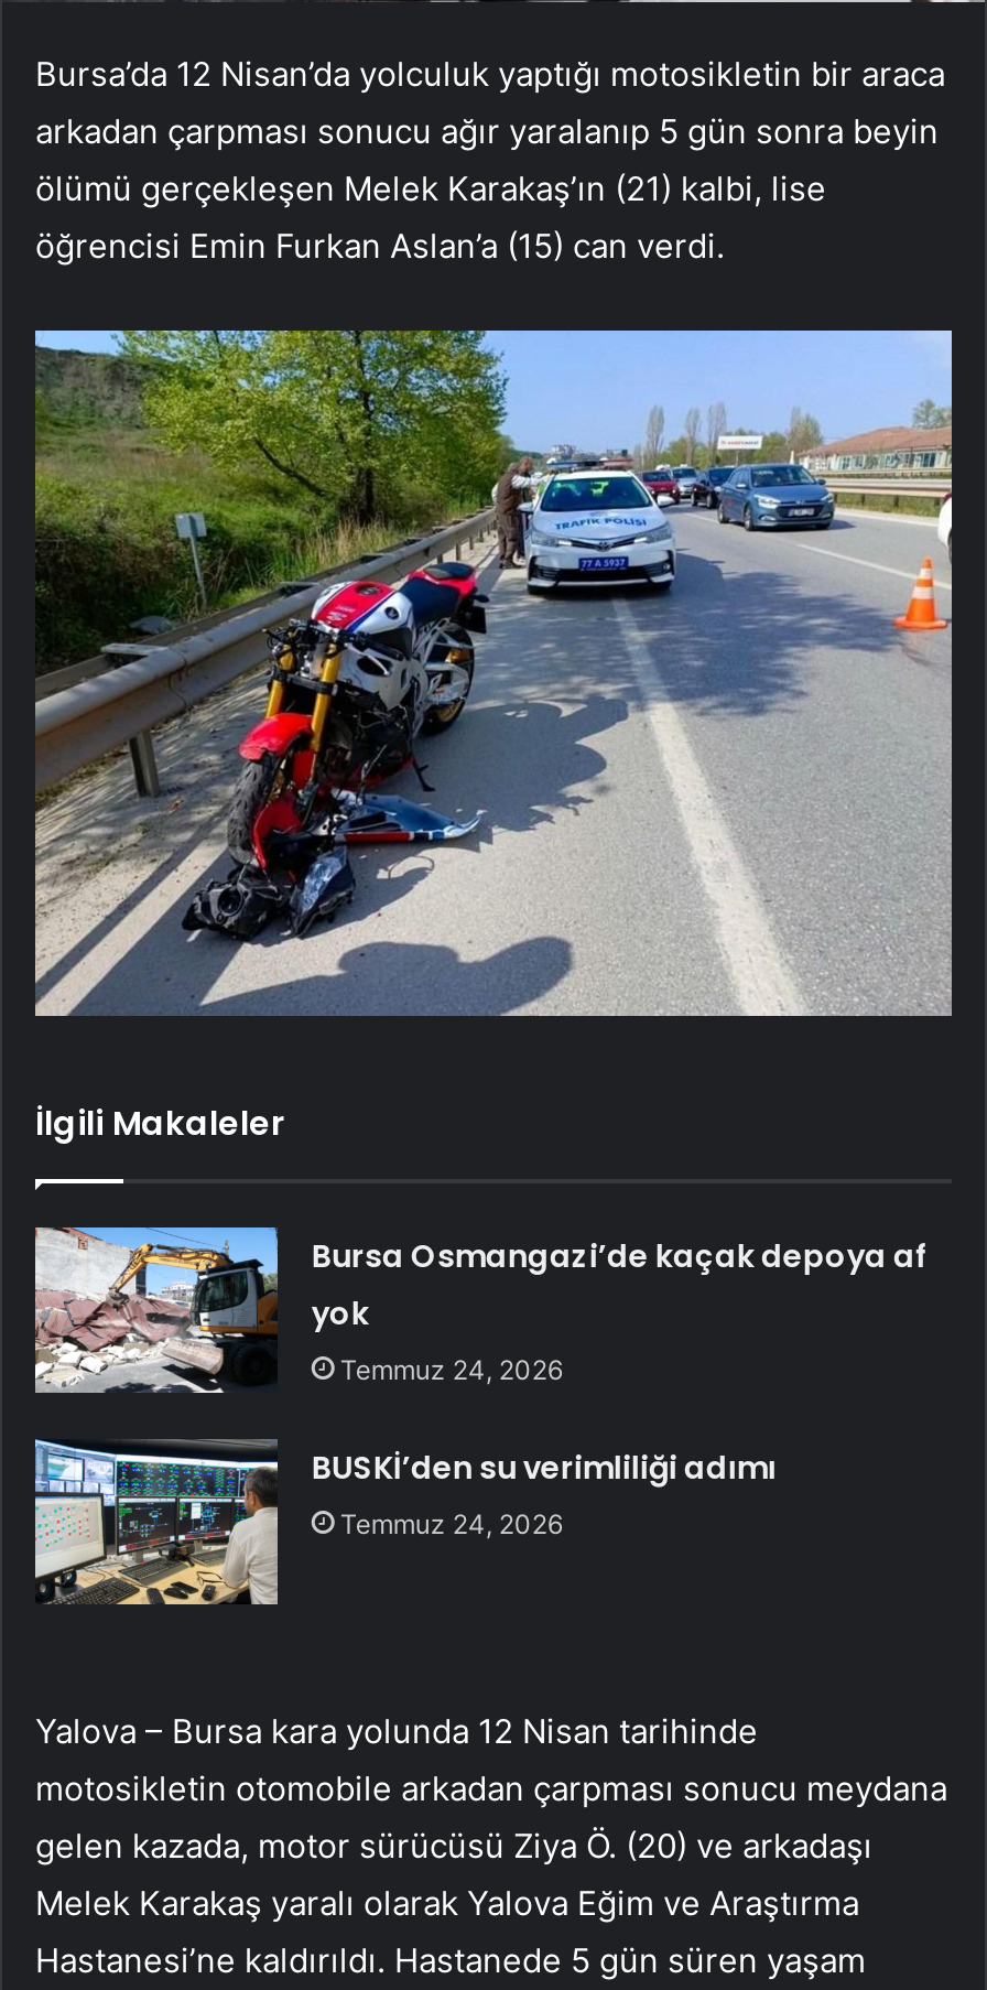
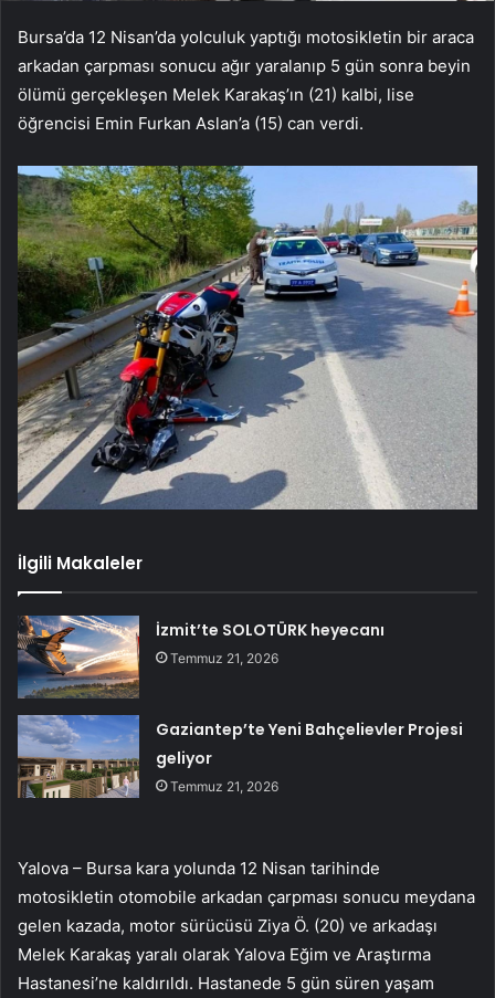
[33,1225,928,1395] [image] | Bursa Osmangazi’de kaçak depoya af | yok | Temmuz 24, 2026 -> [18,614,385,698] [image] | İzmit’te SOLOTÜRK heyecanı | Temmuz 21, 2026
[33,1426,776,1607] [image] | BUSKİ’den su verimliliği adımı | Temmuz 24, 2026 -> [17,714,463,805] [image] | Gaziantep’te Yeni Bahçelievler Projesi | geliyor | Temmuz 21, 2026

